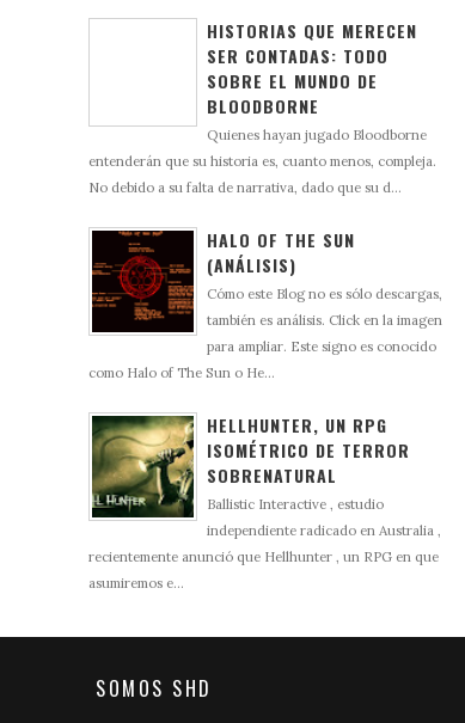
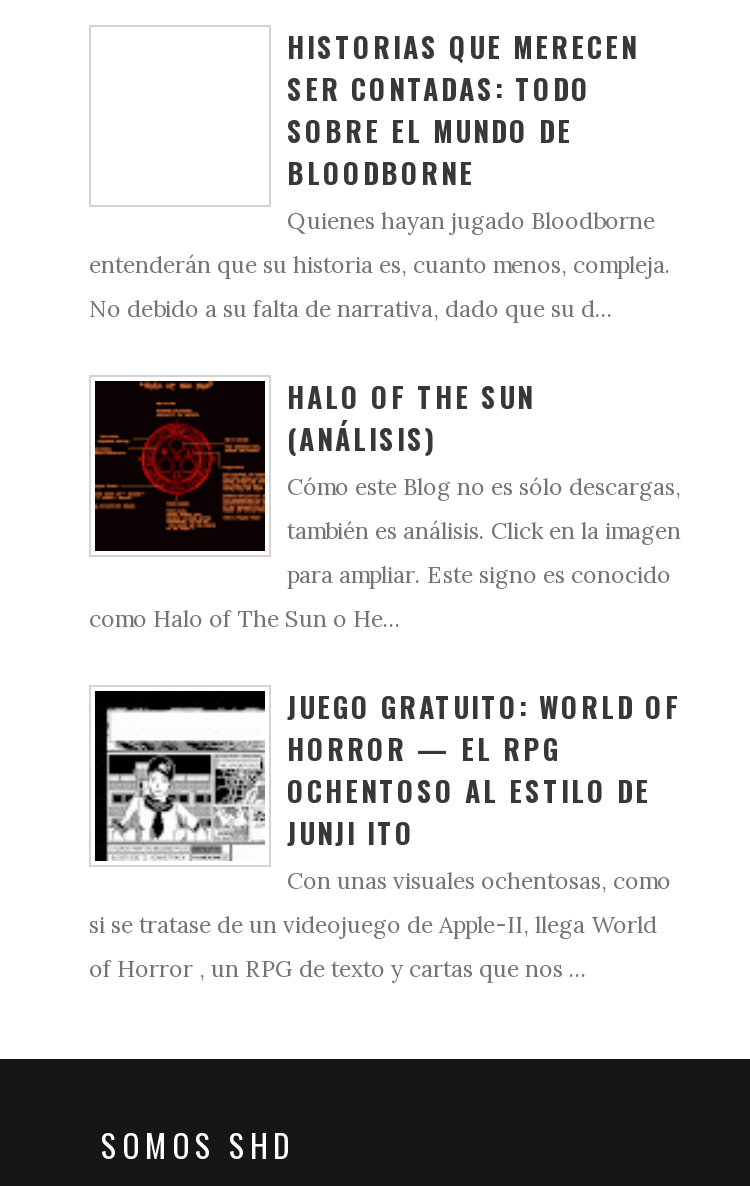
[88,413,441,592] [image] | HELLHUNTER, UN RPG | ISOMÉTRICO DE TERROR | SOBRENATURAL | Ballistic Interactive , estudio | independiente radicado en Australia , | recientemente anunció que Hellhunter , un RPG en que | asumiremos e... -> [89,686,681,983] [image] | JUEGO GRATUITO: WORLD OF | HORROR — EL RPG | OCHENTOSO AL ESTILO DE | JUNJI ITO | Con unas visuales ochentosas, como | si se tratase de un videojuego de Apple-II, llega World | of Horror , un RPG de texto y cartas que nos ...

